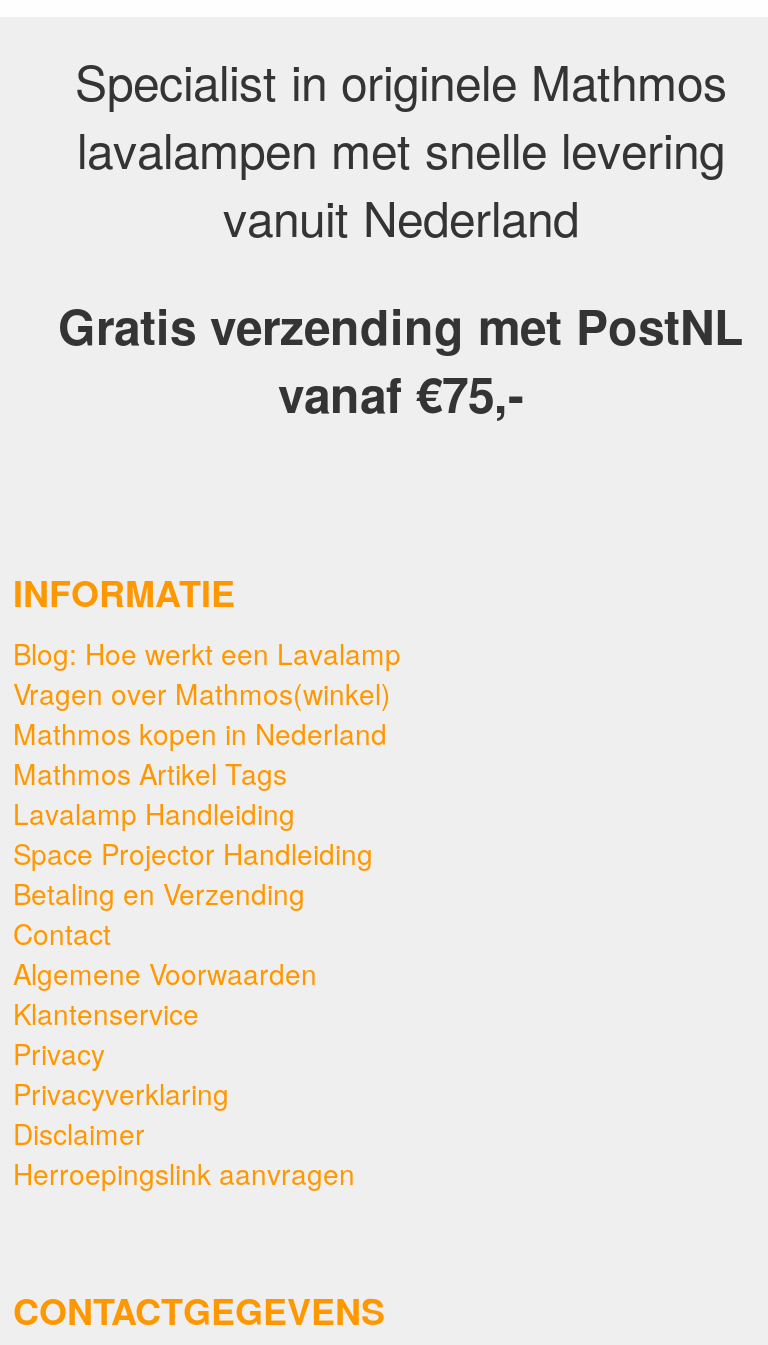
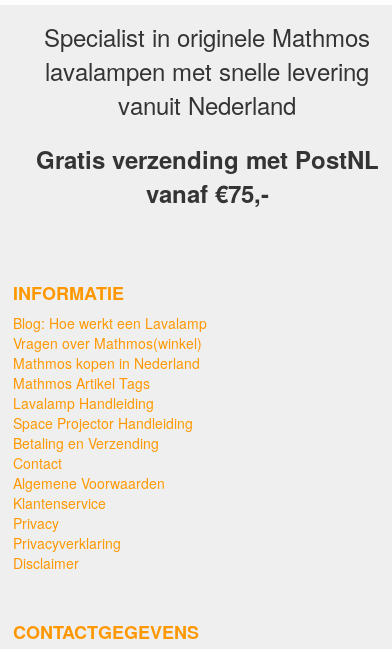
[13,1153,355,1193] Herroepingslink aanvragen -> none

